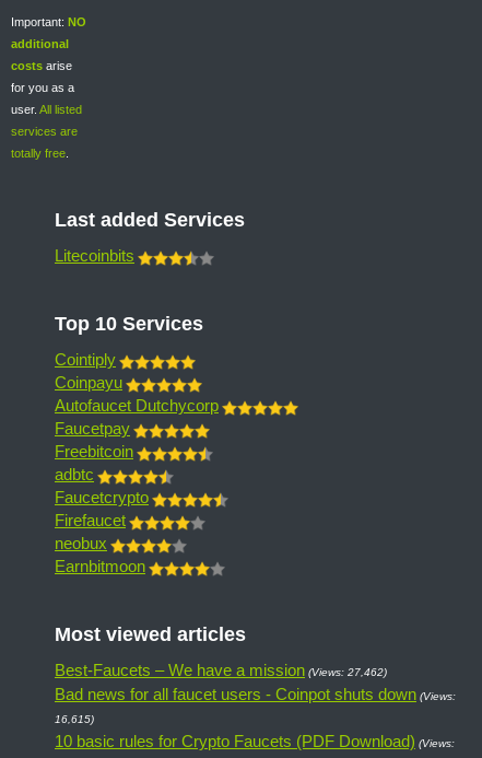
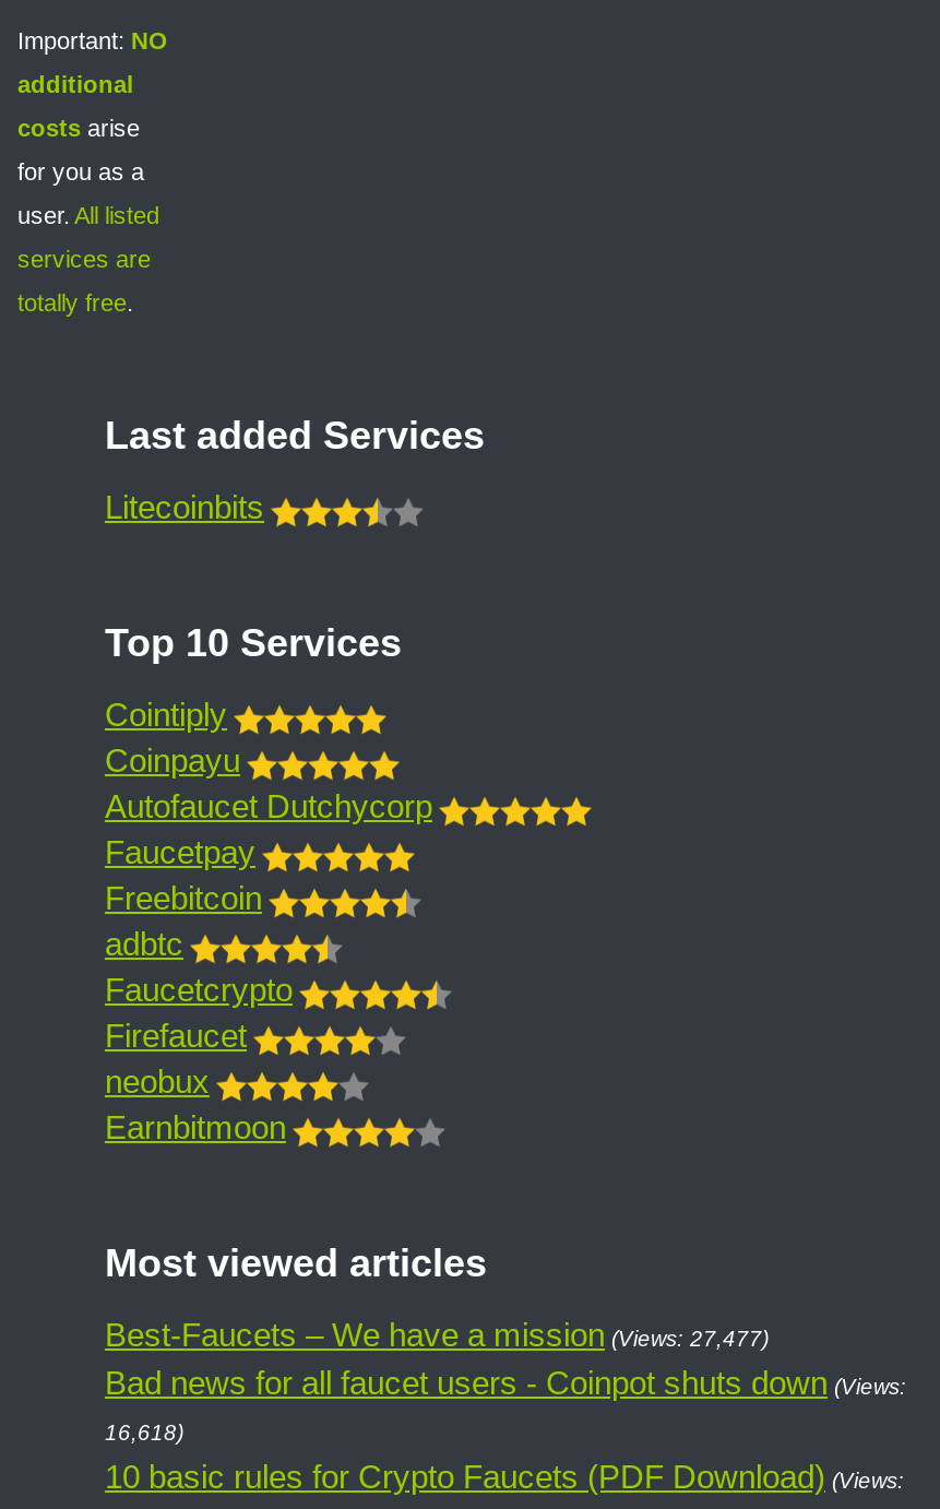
[55,661,387,680] Best-Faucets – We have a mission (Views: 27,462) -> [105,1315,769,1352] Best-Faucets – We have a mission (Views: 27,477)
[55,713,94,726] 16,615) -> [105,1420,183,1444] 16,618)

